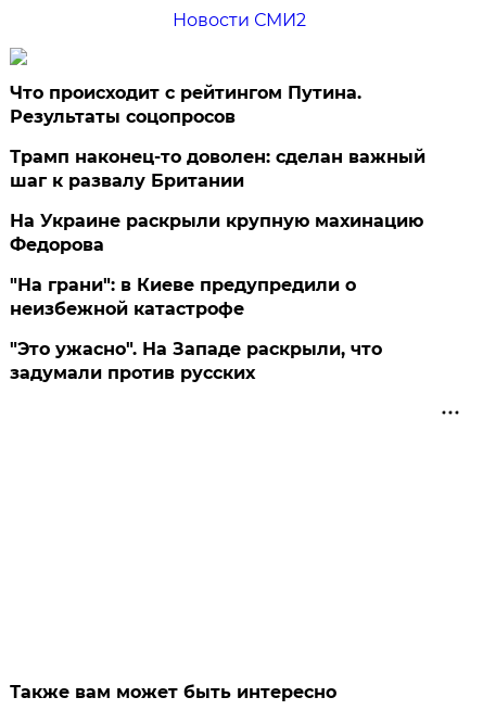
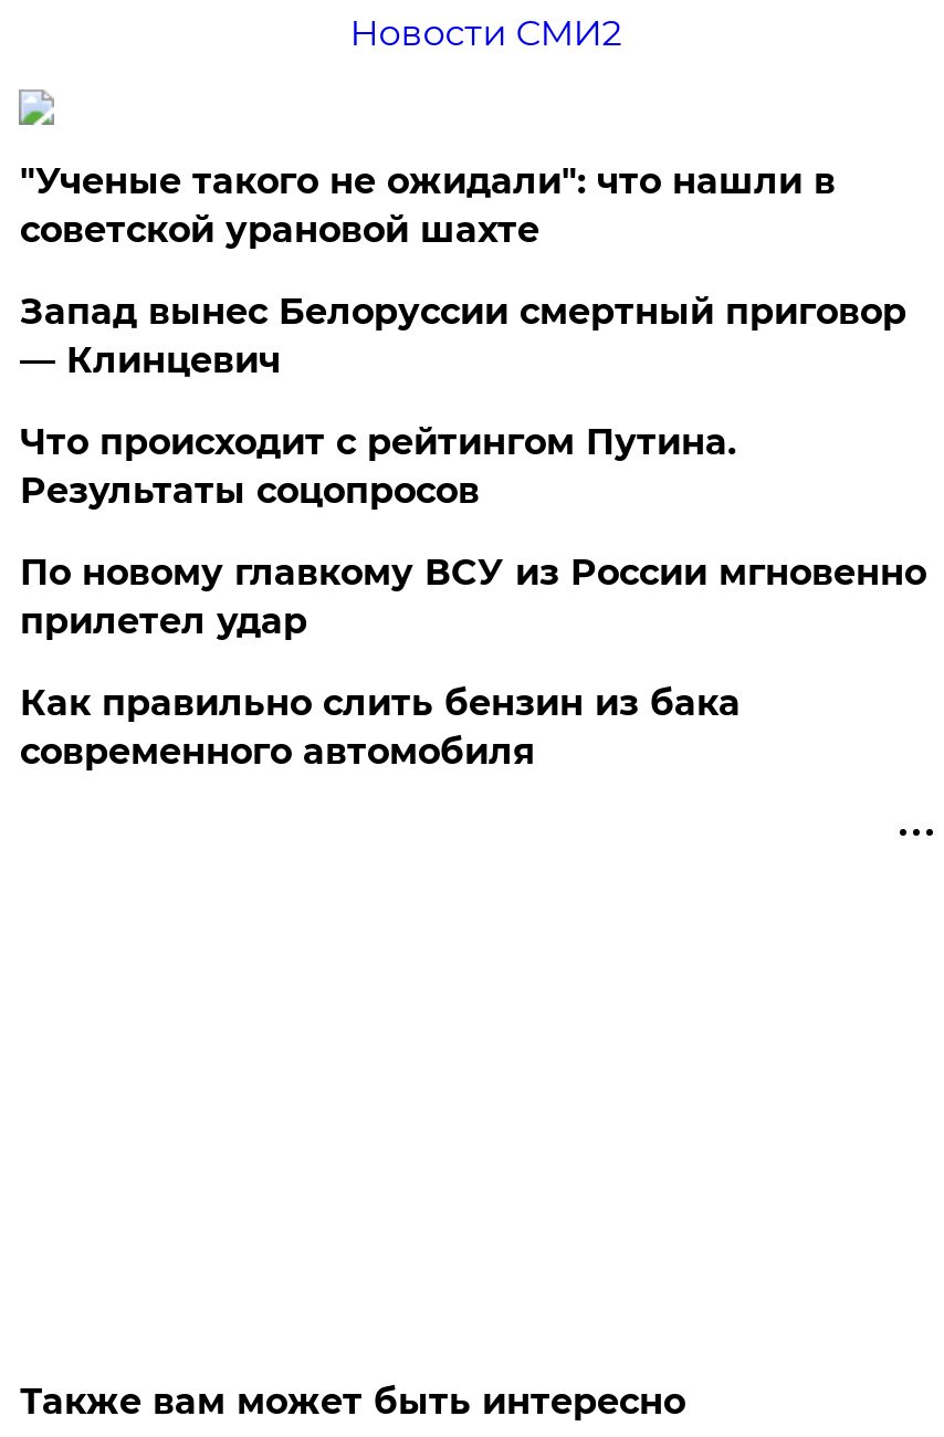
none -> [20,160,906,381] "Ученые такого не ожидали": что нашли в | советской урановой шахте | Запад вынес Белоруссии смертный приговор | — Клинцевич
moved [10,83,362,127] -> [20,421,736,511]: Что происходит с рейтингом Путина. | Результаты соцопросов
[10,147,426,384] Трамп наконец-то доволен: сделан важный | шаг к развалу Британии | На Украине раскрыли крупную махинацию | Федорова | "На грани": в Киеве предупредили о | неизбежной катастрофе | "Это ужасно". На Западе раскрыли, что | задумали против русских -> [20,551,926,772] По новому главкому ВСУ из России мгновенно | прилетел удар | Как правильно слить бензин из бака | современного автомобиля

